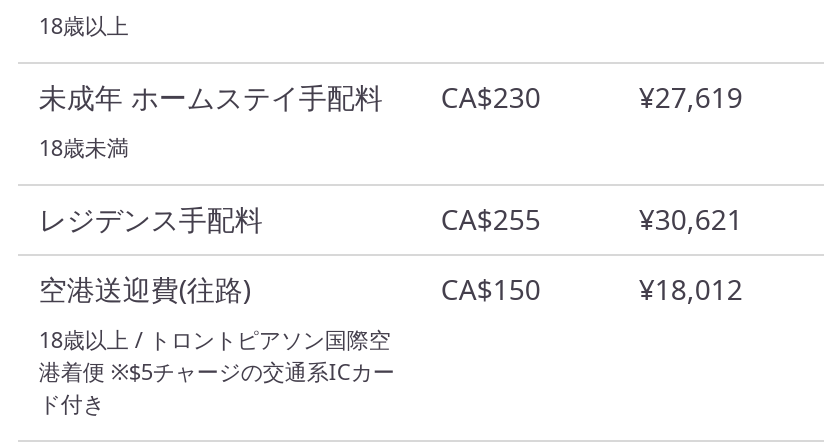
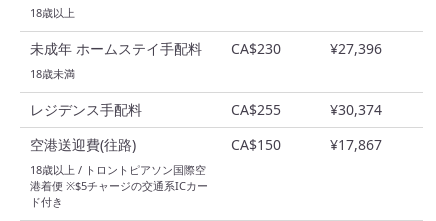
[639,79,743,117] ¥27,619 -> [330,39,382,58] ¥27,396
[639,201,743,239] ¥30,621 -> [330,100,382,119] ¥30,374
[639,271,743,309] ¥18,012 -> [330,135,382,154] ¥17,867

